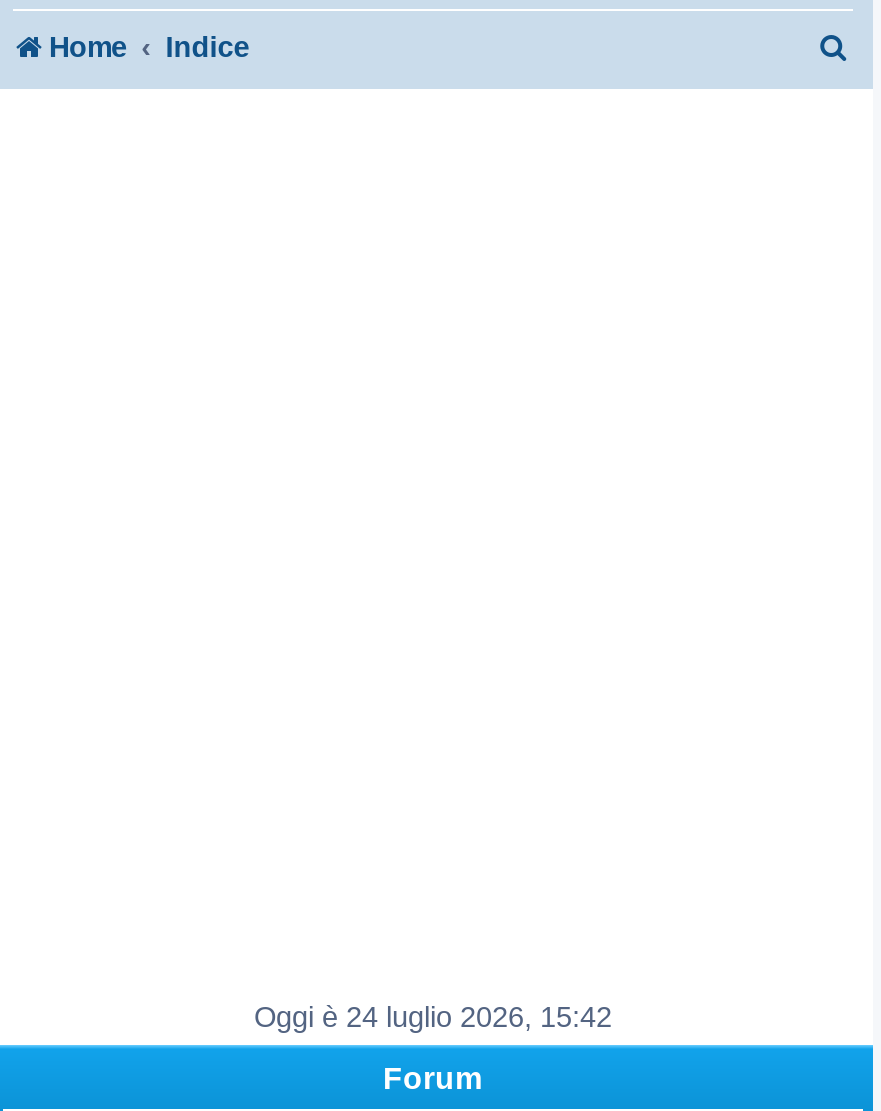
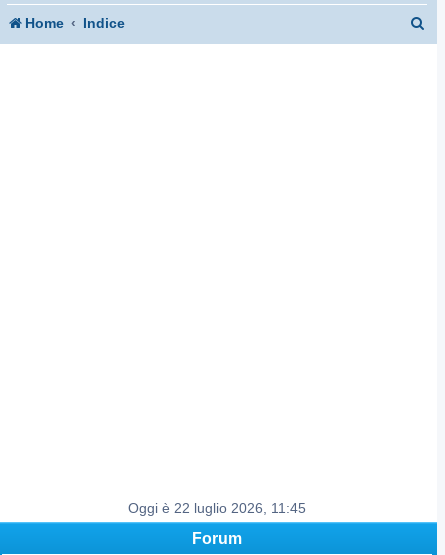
[254,1001,612,1033] Oggi è 24 luglio 2026, 15:42 -> [128,500,306,516] Oggi è 22 luglio 2026, 11:45

